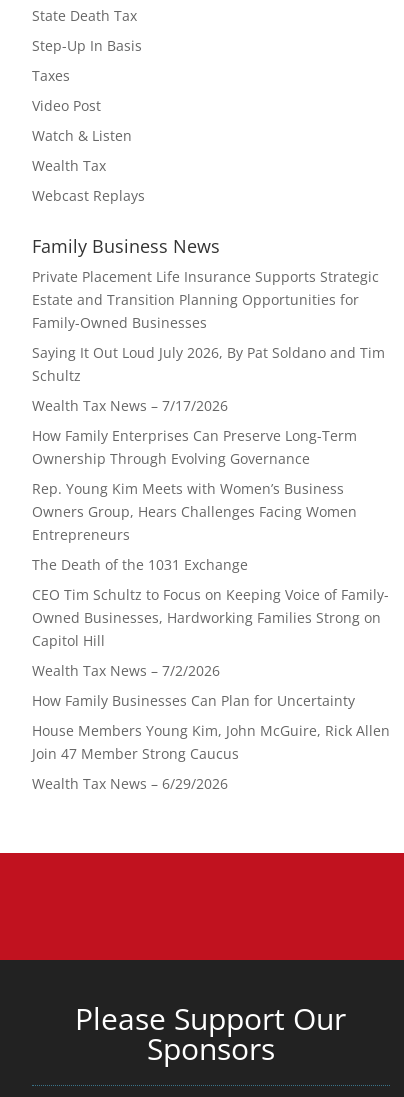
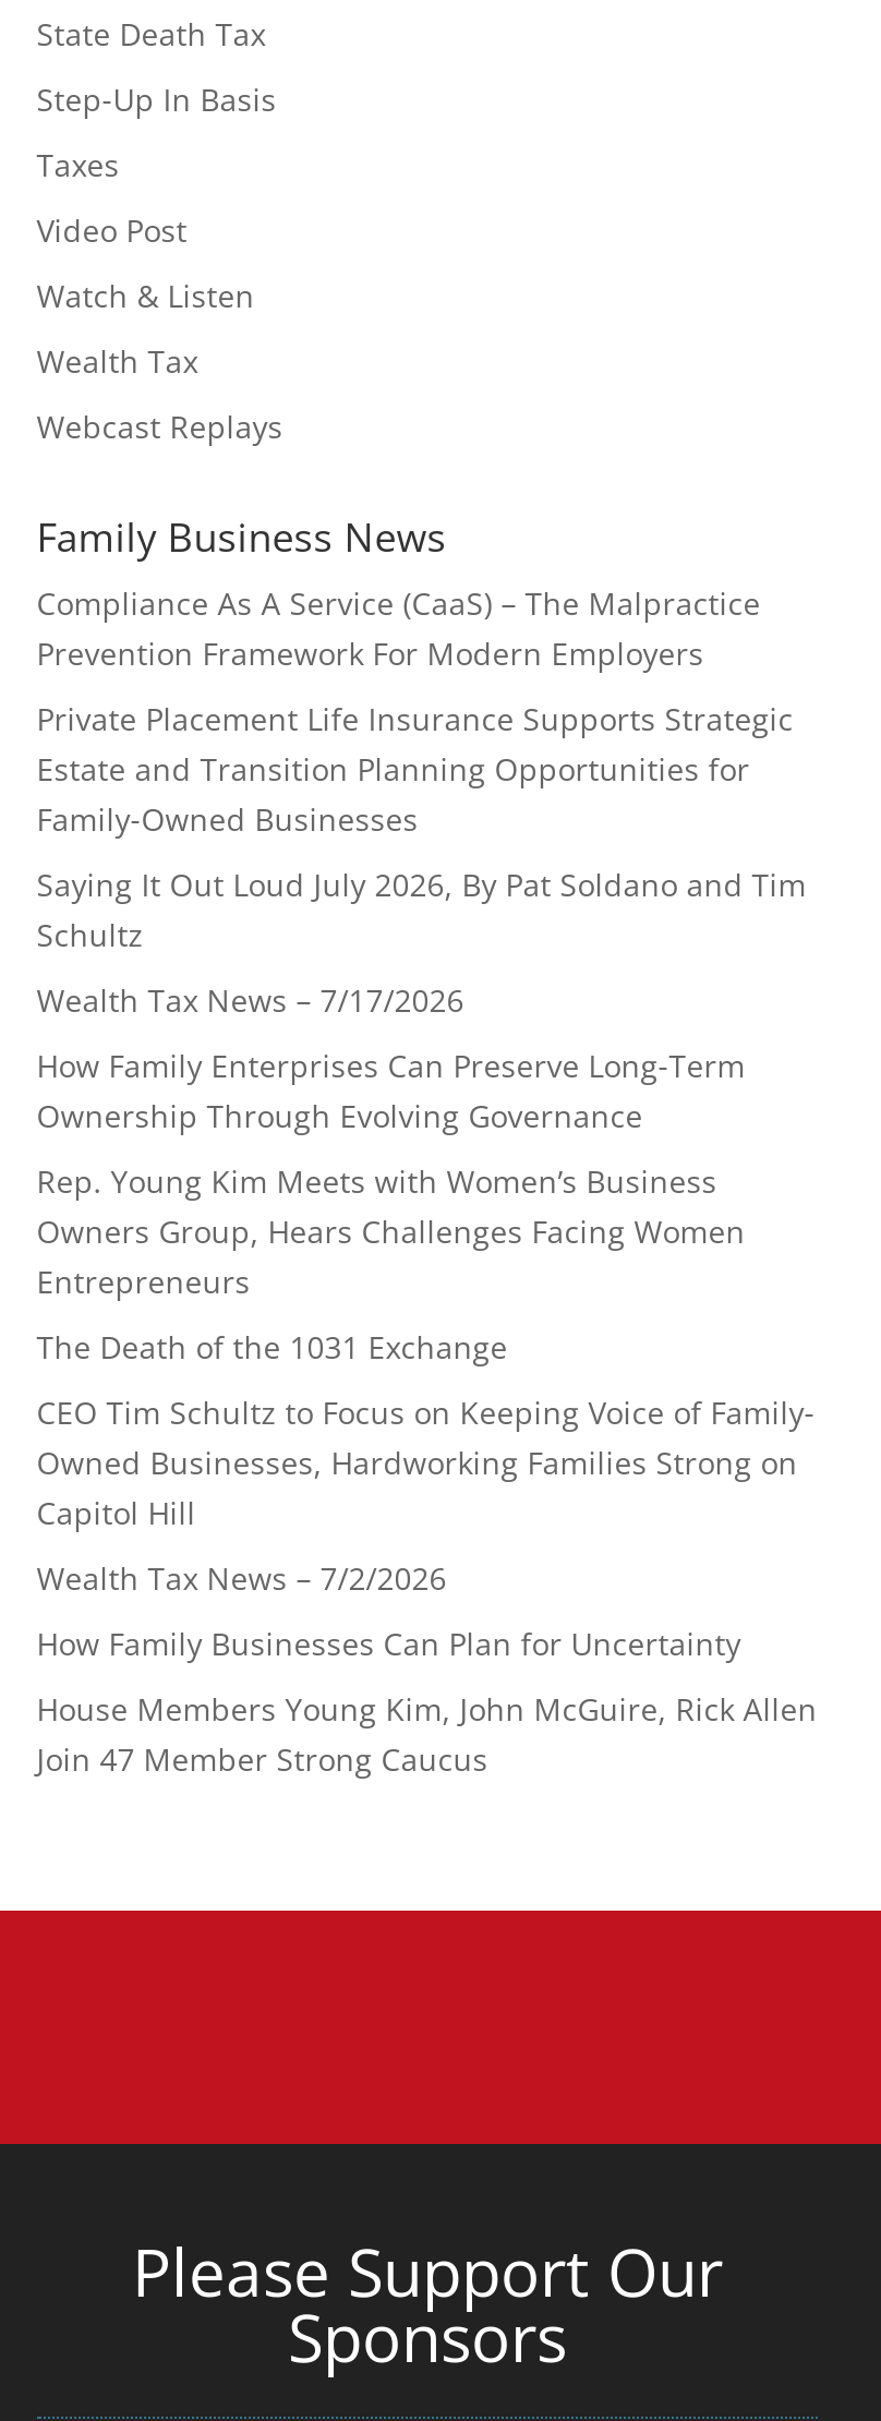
none -> [37,583,761,674] Compliance As A Service (CaaS) – The Malpractice | Prevention Framework For Modern Employers
moved [32,267,390,763] -> [37,698,817,1780]: Private Placement Life Insurance Supports Strategic | Estate and Transition Planning Opportunities for | Family-Owned Businesses | ... | House Members Young Kim, John McGuire, Rick Allen | Join 47 Member Strong Caucus
[32,774,228,793] Wealth Tax News – 6/29/2026 -> none

